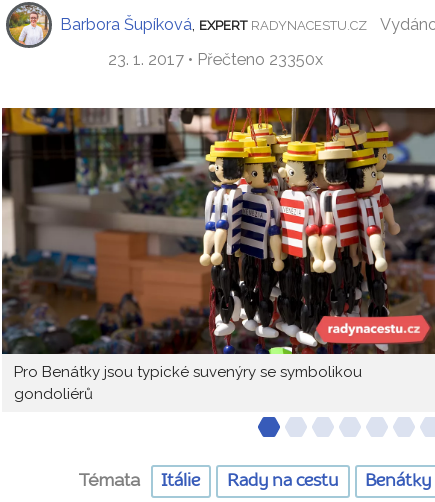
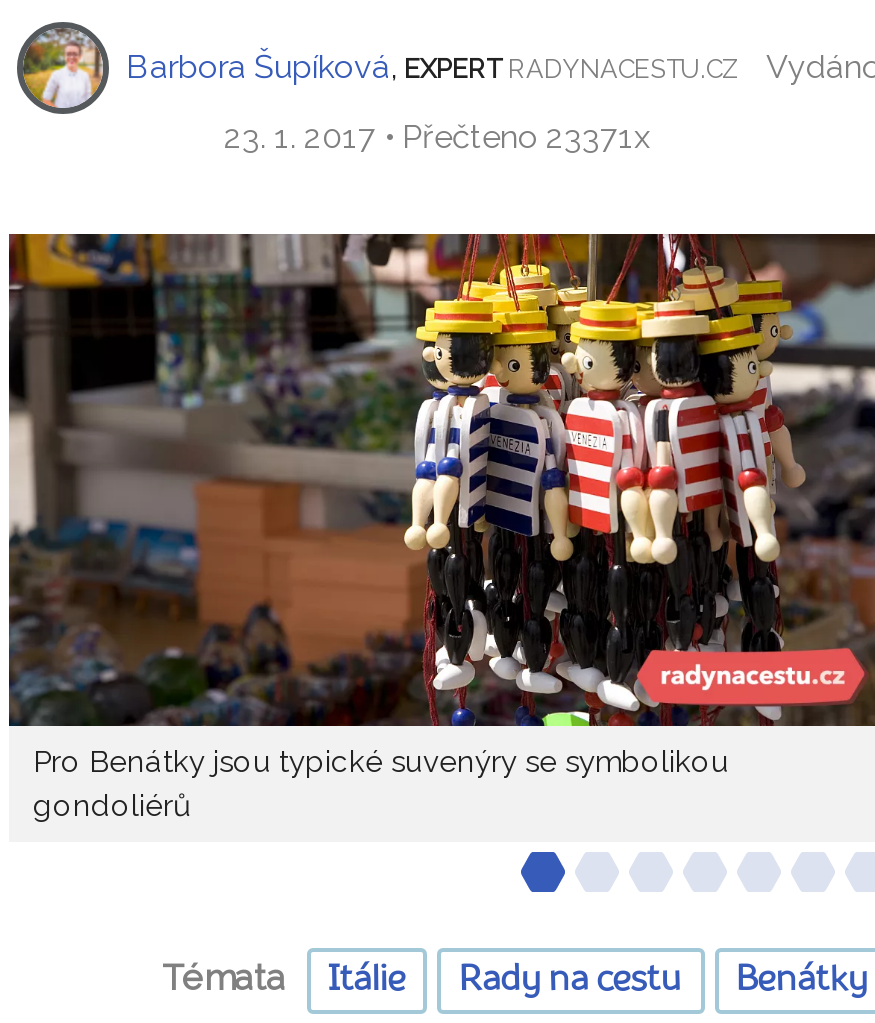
[108,49,323,68] 23. 1. 2017 • Přečteno 23350x -> [224,117,650,155] 23. 1. 2017 • Přečteno 23371x

